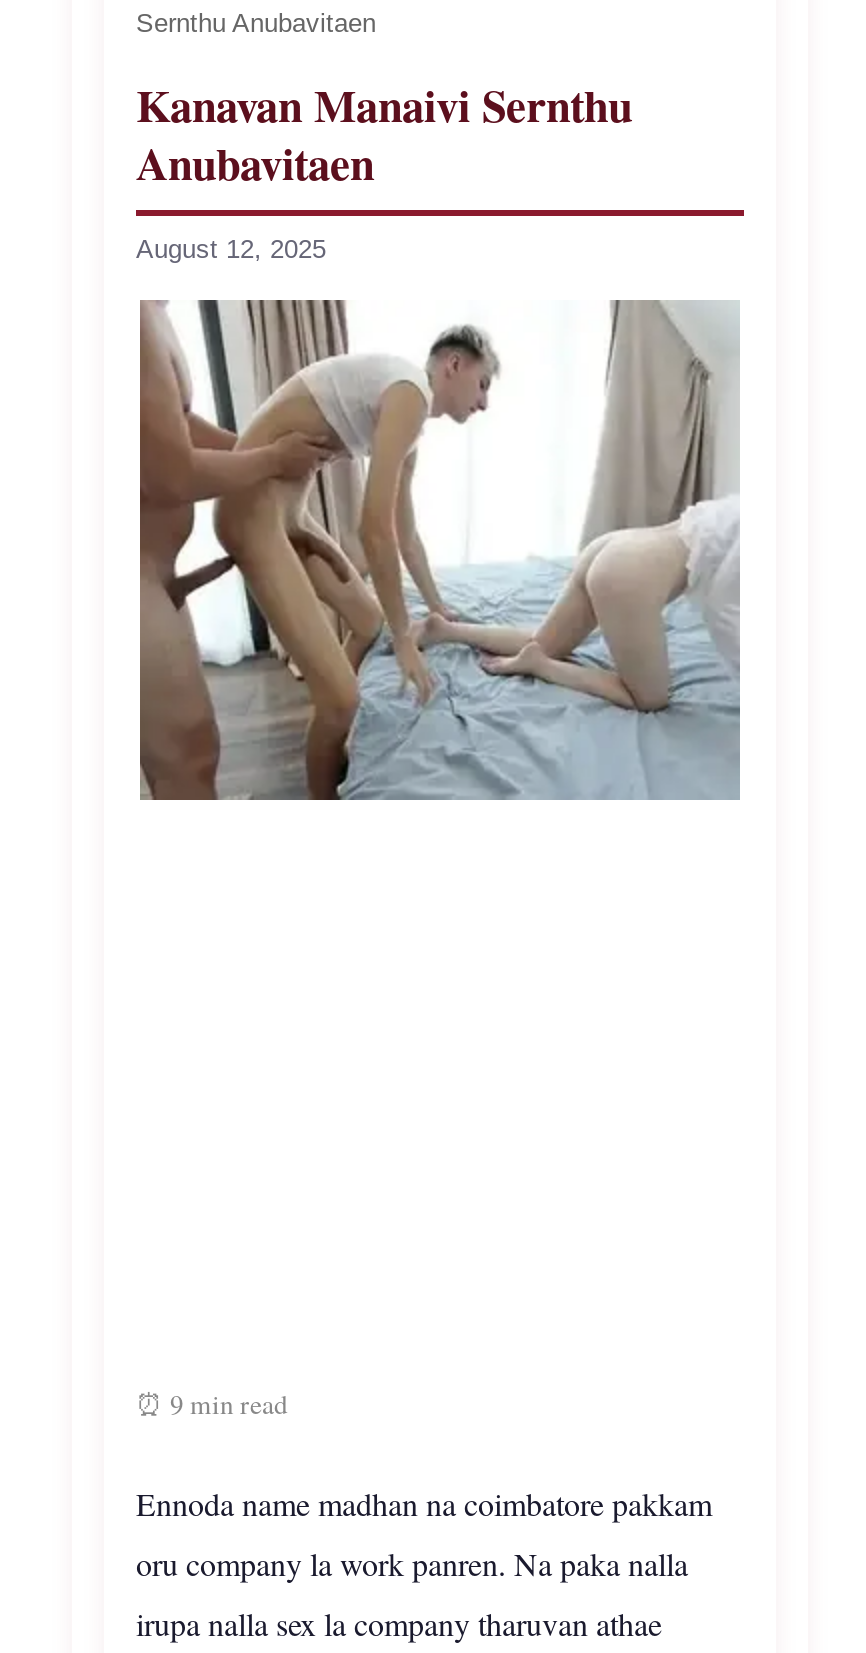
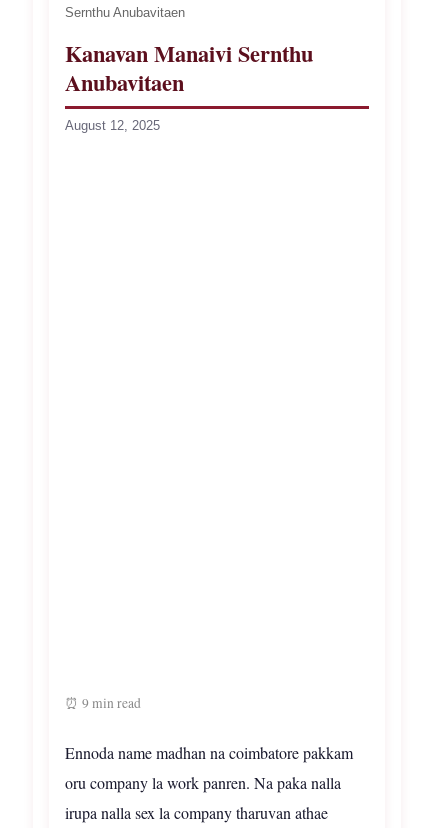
[138,298,742,802] [image] -> none

